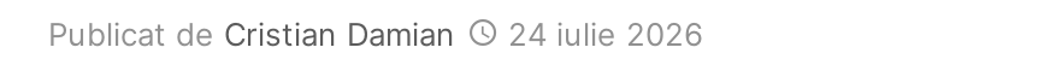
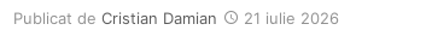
[48,15,703,53] Publicat de Cristian Damian 24 iulie 2026 -> [13,9,339,28] Publicat de Cristian Damian 21 iulie 2026

